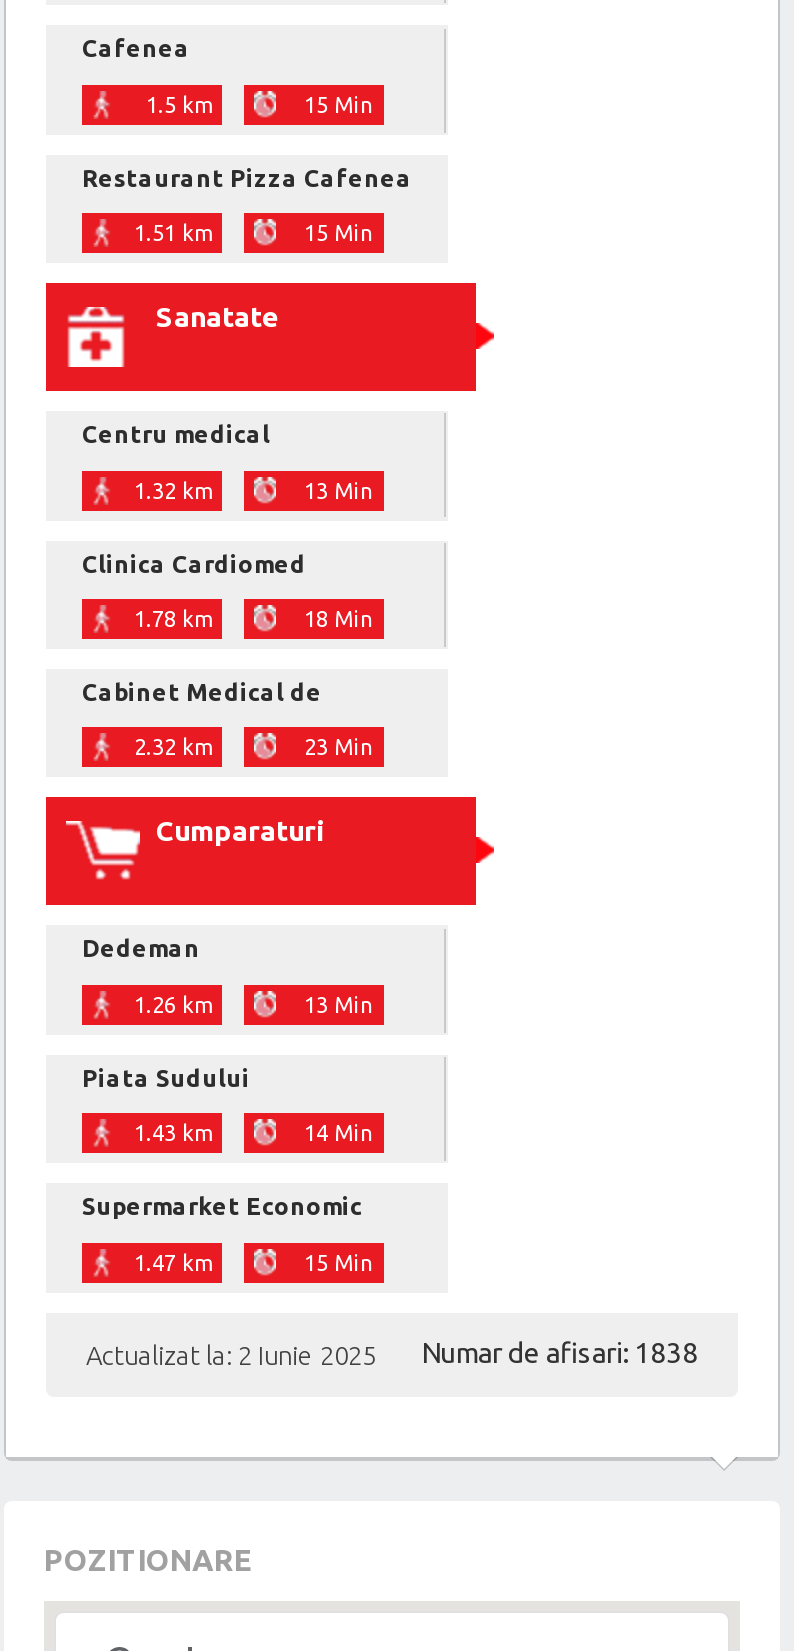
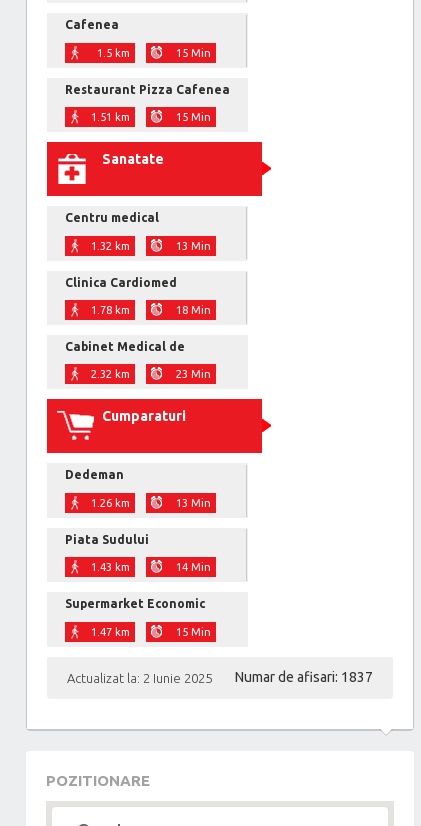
[422,1336,698,1368] Numar de afisari: 1838 -> [235,669,373,685] Numar de afisari: 1837

